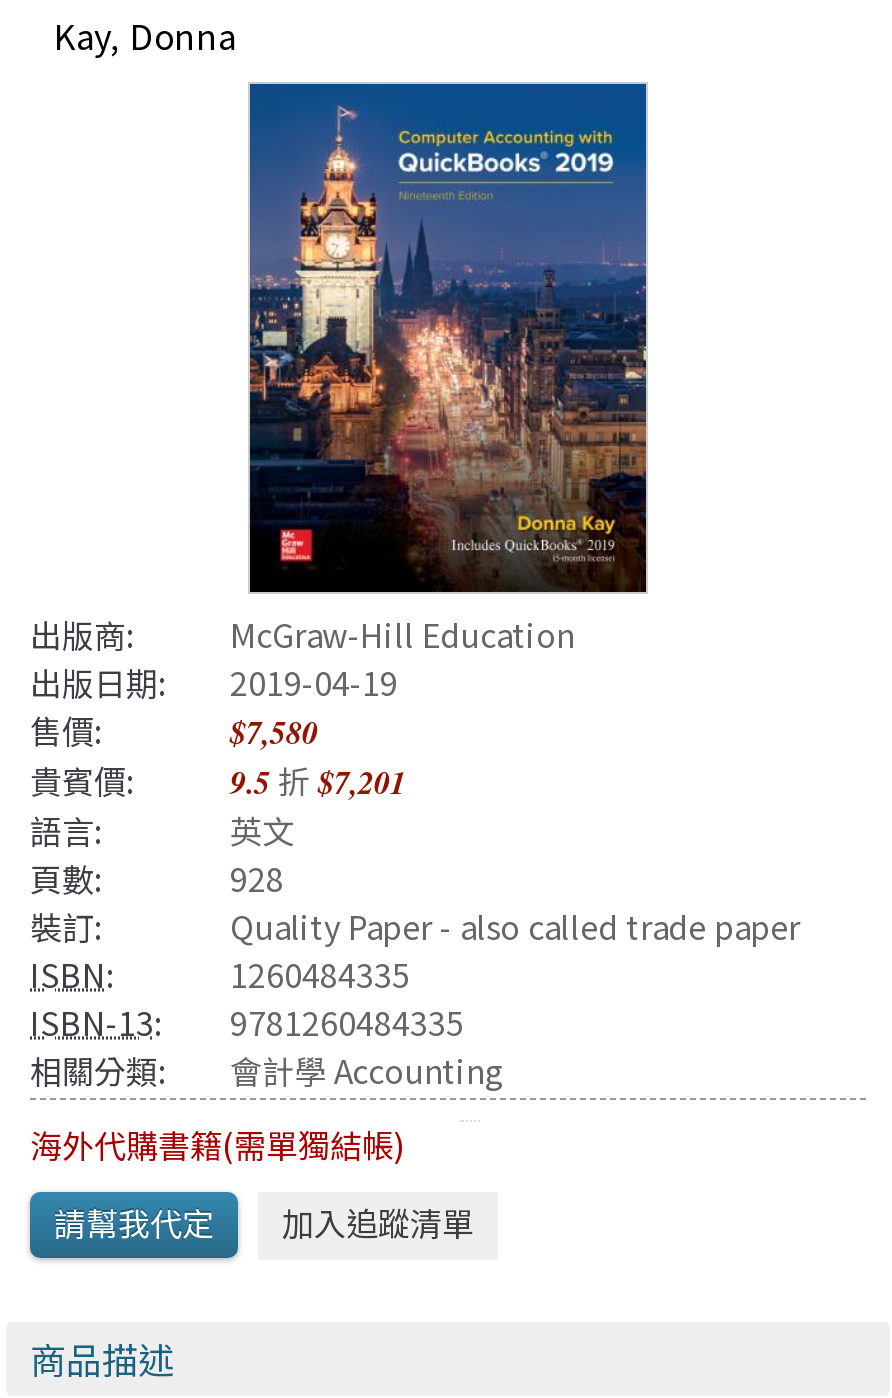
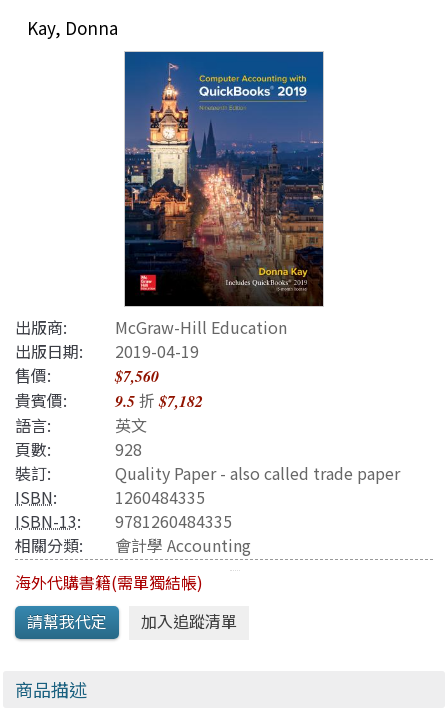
[230,710,318,754] $7,580 -> [115,365,159,387] $7,560
[30,756,406,804] 貴賓價: 9.5折$7,201 -> [15,388,203,412] 貴賓價: 9.5折$7,182

